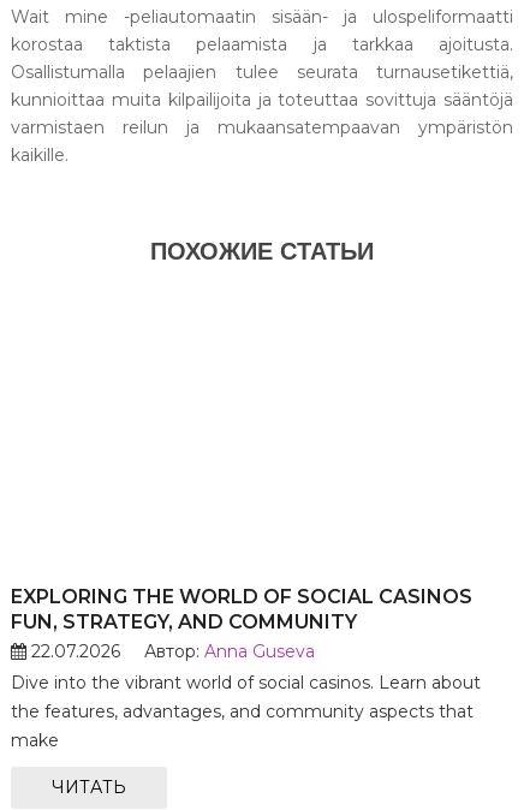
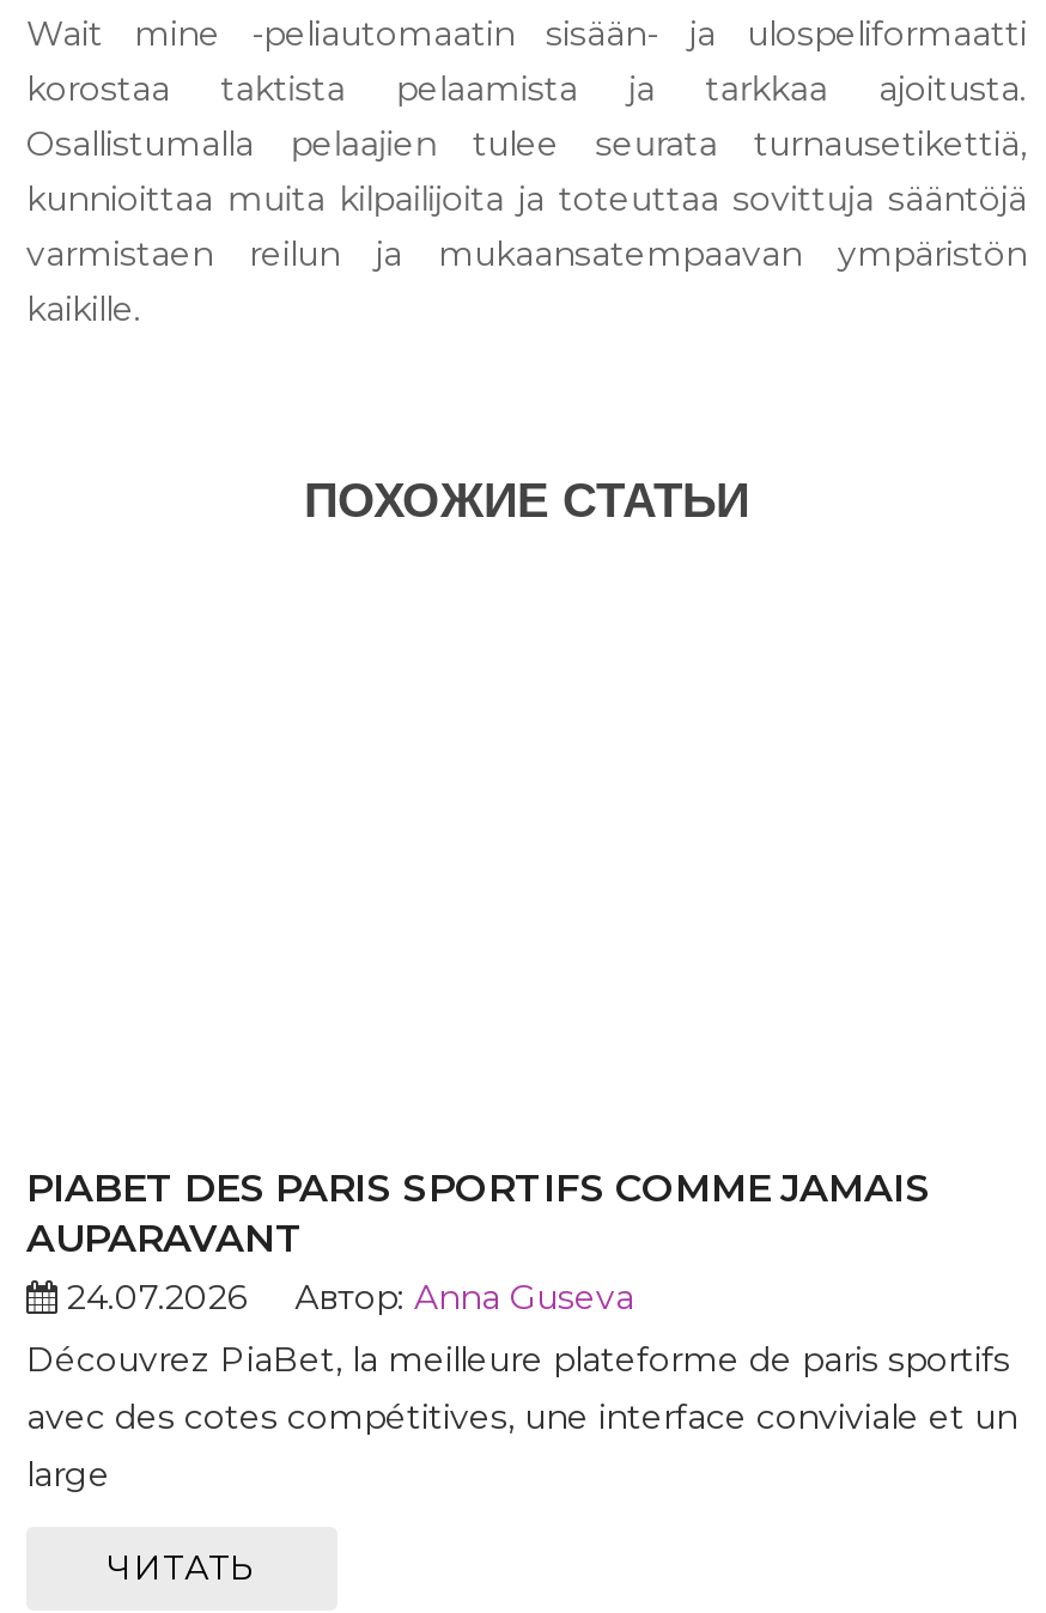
[11,585,472,662] EXPLORING THE WORLD OF SOCIAL CASINOS | FUN, STRATEGY, AND COMMUNITY | 22.07.2026 -> [26,1165,931,1319] PIABET DES PARIS SPORTIFS COMME JAMAIS | AUPARAVANT | 24.07.2026
[11,672,481,751] Dive into the vibrant world of social casinos. Learn about | the features, advantages, and community aspects that | make -> [26,1338,1017,1496] Découvrez PiaBet, la meilleure plateforme de paris sportifs | avec des cotes compétitives, une interface conviviale et un | large

